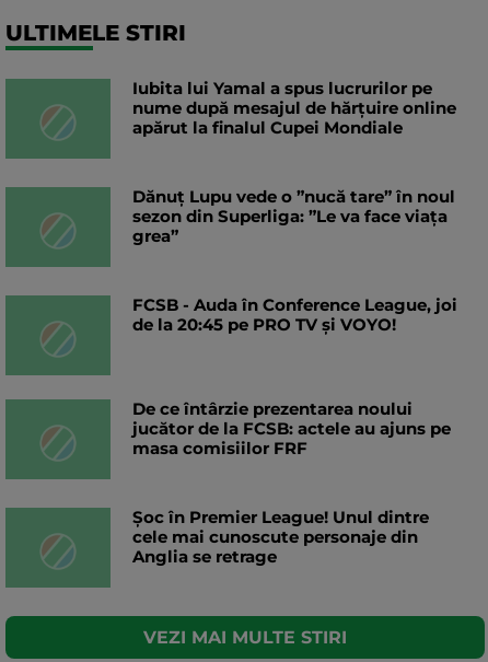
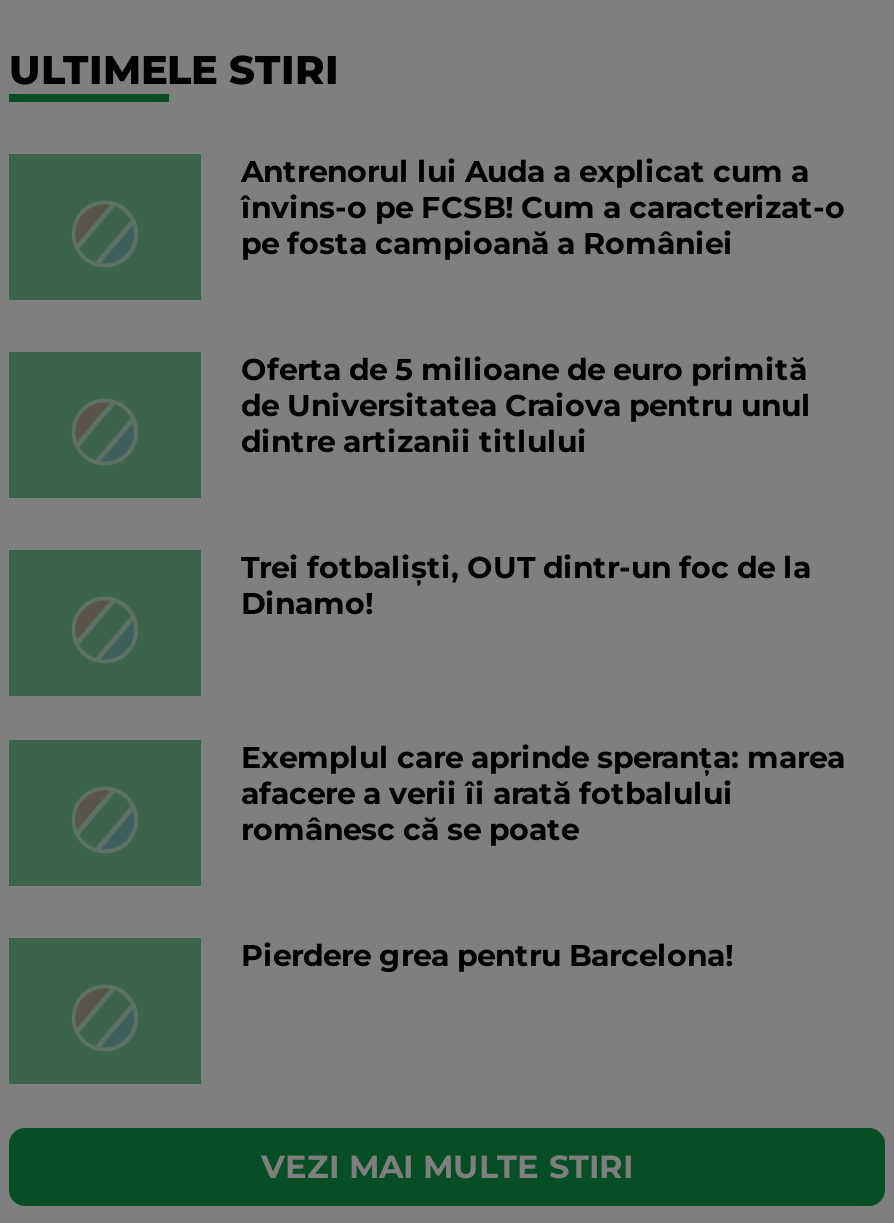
[132,78,456,138] Iubita lui Yamal a spus lucrurilor pe | nume după mesajul de hărțuire online | apărut la finalul Cupei Mondiale -> [241,153,845,263] Antrenorul lui Auda a explicat cum a | învins-o pe FCSB! Cum a caracterizat-o | pe fosta campioană a României
[132,186,455,247] Dănuț Lupu vede o ”nucă tare” în noul | sezon din Superliga: ”Le va face viața | grea” -> [241,351,811,461] Oferta de 5 milioane de euro primită | de Universitatea Craiova pentru unul | dintre artizanii titlului
[132,295,457,335] FCSB - Auda în Conference League, joi | de la 20:45 pe PRO TV și VOYO! -> [241,549,811,623] Trei fotbaliști, OUT dintr-un foc de la | Dinamo!
[132,399,451,459] De ce întârzie prezentarea noului | jucător de la FCSB: actele au ajuns pe | masa comisiilor FRF -> [241,739,845,849] Exemplul care aprinde speranța: marea | afacere a verii îi arată fotbalului | românesc că se poate
[132,507,429,567] Șoc în Premier League! Unul dintre | cele mai cunoscute personaje din | Anglia se retrage -> [241,937,733,975] Pierdere grea pentru Barcelona!

